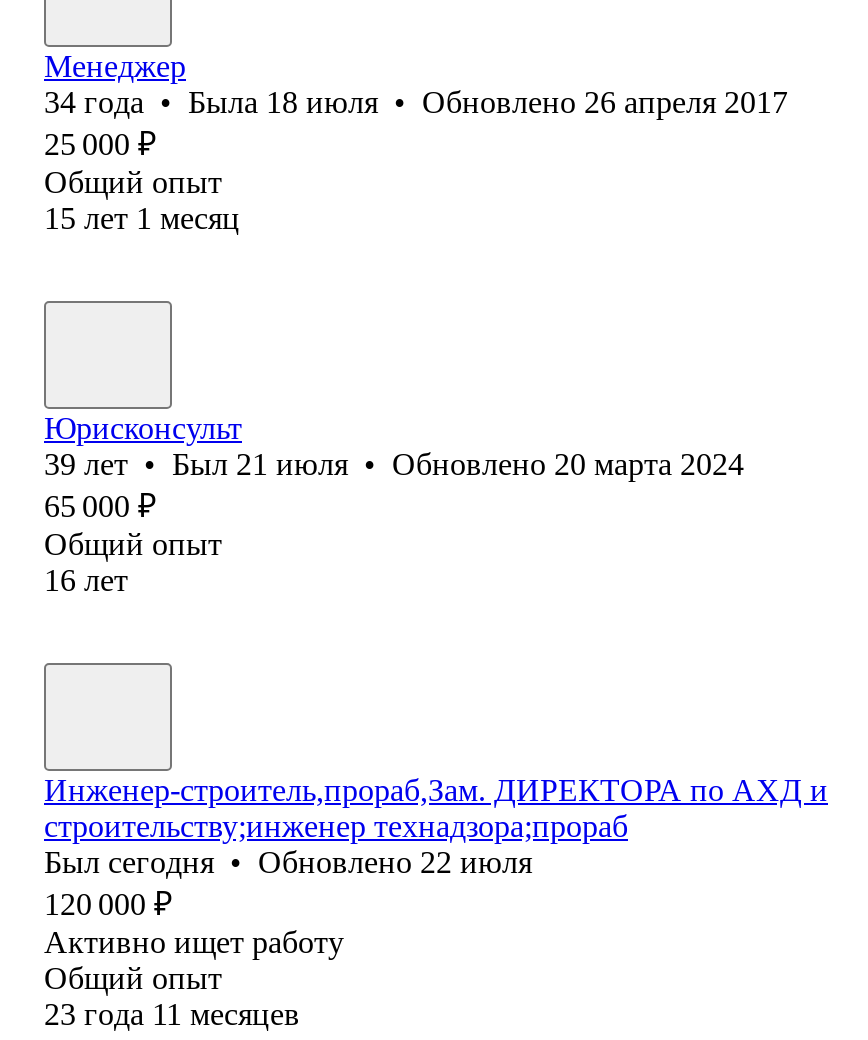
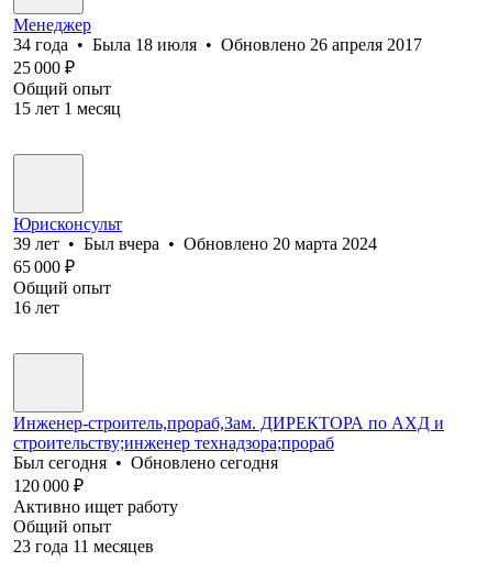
[44,447,744,481] 39 лет • Был 21 июля • Обновлено 20 марта 2024 -> [13,234,377,253] 39 лет • Был вчера • Обновлено 20 марта 2024
[44,845,532,879] Был сегодня • Обновлено 22 июля -> [13,453,278,472] Был сегодня • Обновлено сегодня

